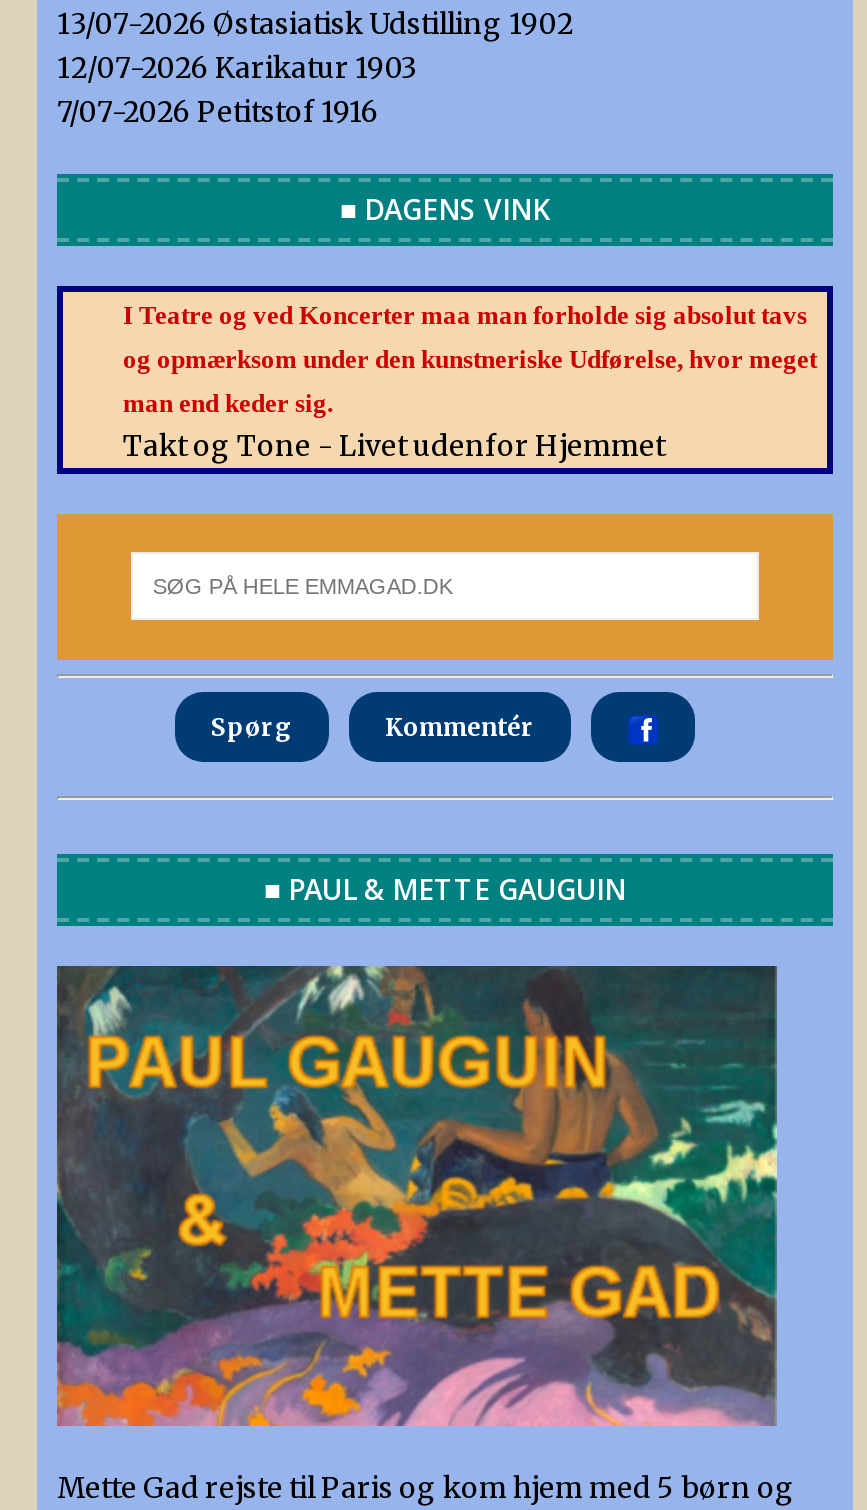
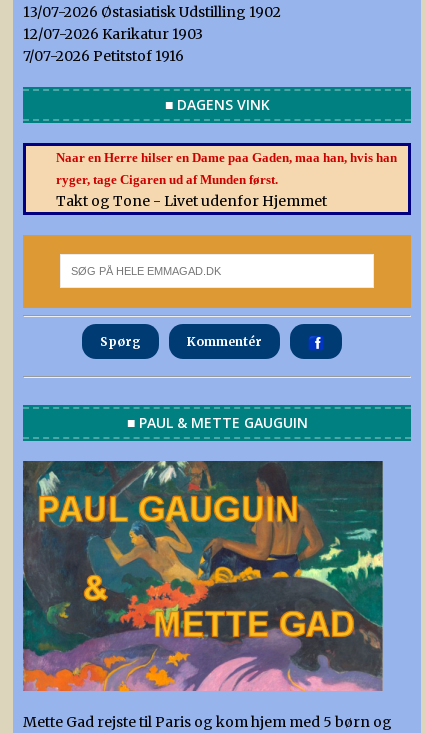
[123,300,817,418] I Teatre og ved Koncerter maa man forholde sig absolut tavs | og opmærksom under den kunstneriske Udførelse, hvor meget | man end keder sig. -> [56,150,397,187] Naar en Herre hilser en Dame paa Gaden, maa han, hvis han | ryger, tage Cigaren ud af Munden først.

